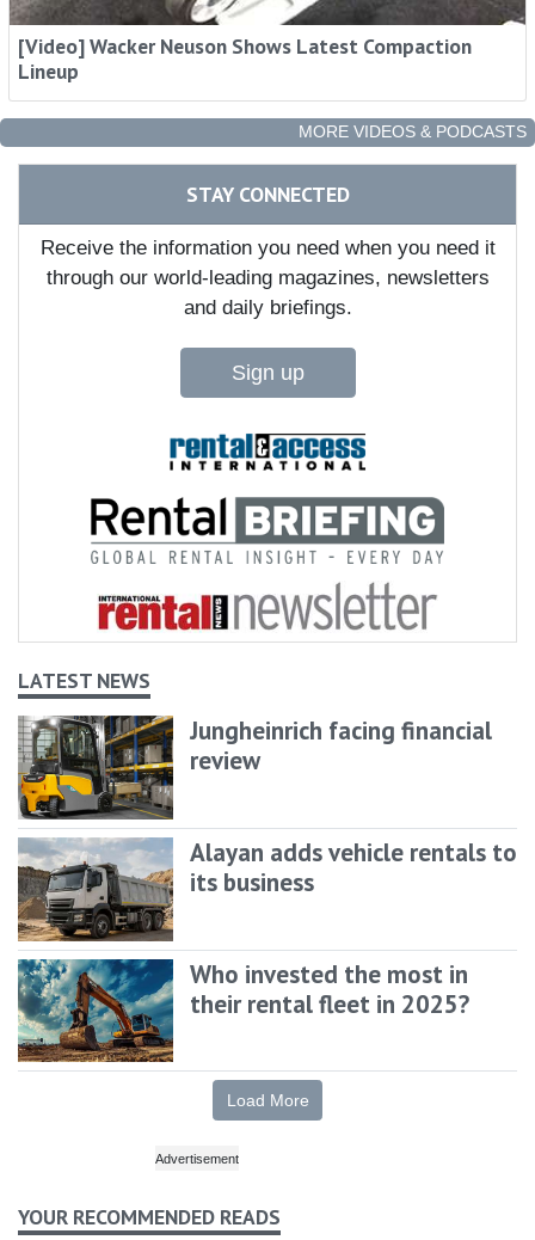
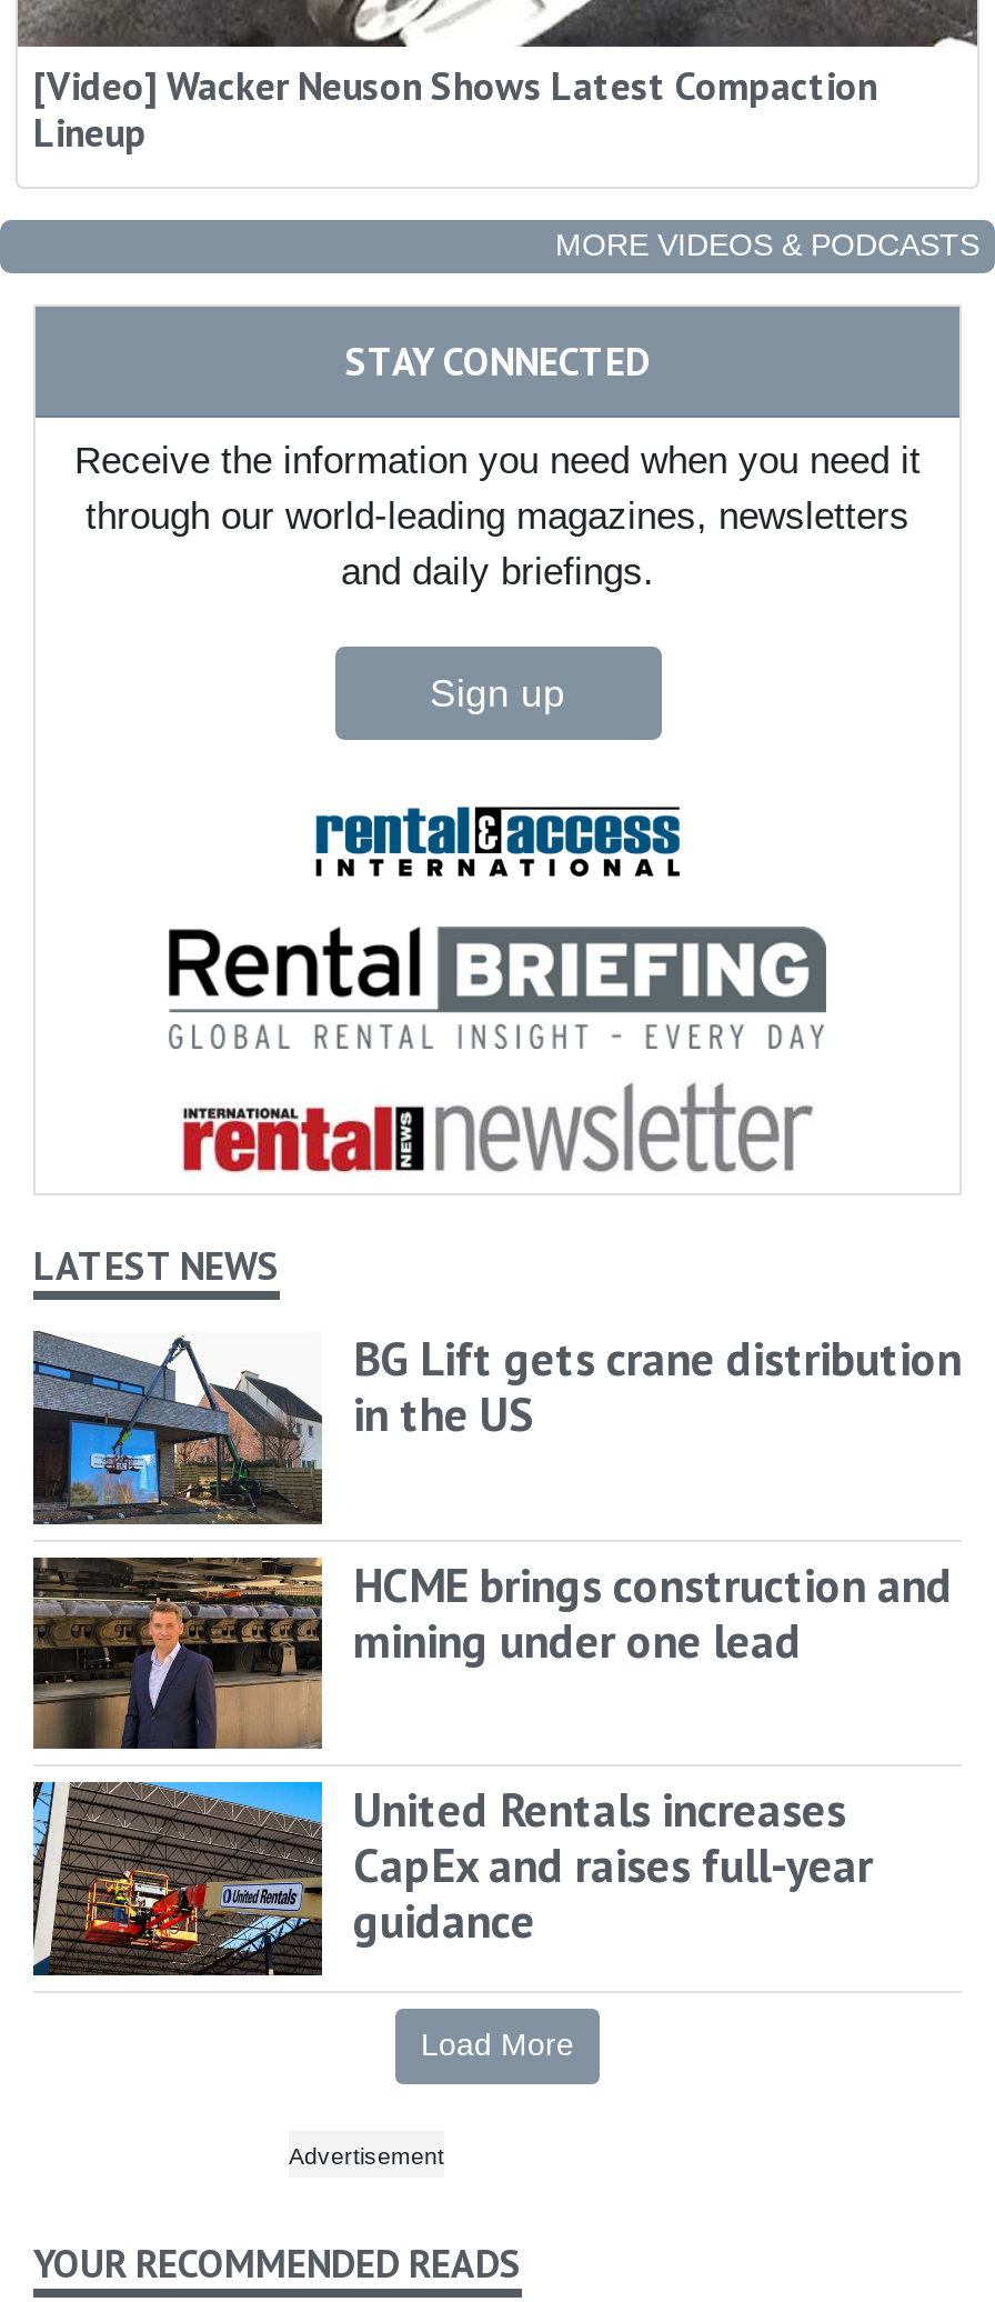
[17,714,492,821] [image] | Jungheinrich facing financial | review -> [31,1329,962,1527] [image] | BG Lift gets crane distribution | in the US
[18,836,517,943] [image] | Alayan adds vehicle rentals to | its business -> [31,1555,953,1751] [image] | HCME brings construction and | mining under one lead
[17,958,469,1063] [image] | Who invested the most in | their rental fleet in 2025? -> [31,1780,873,1978] [image] | United Rentals increases | CapEx and raises full-year | guidance

